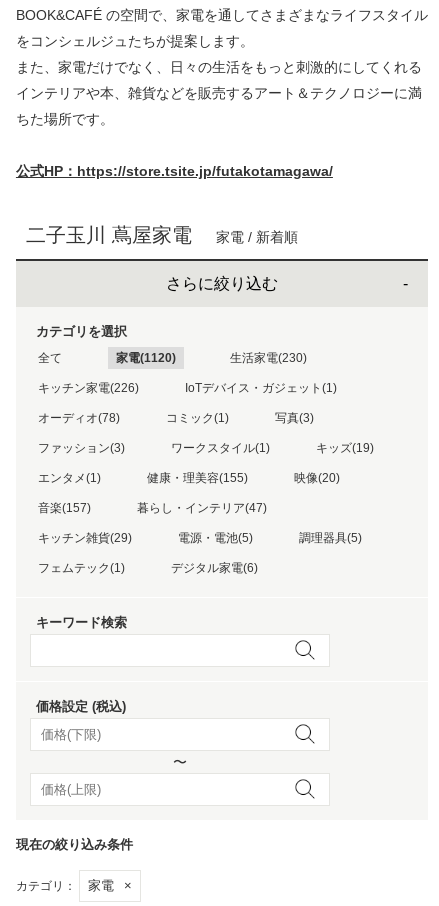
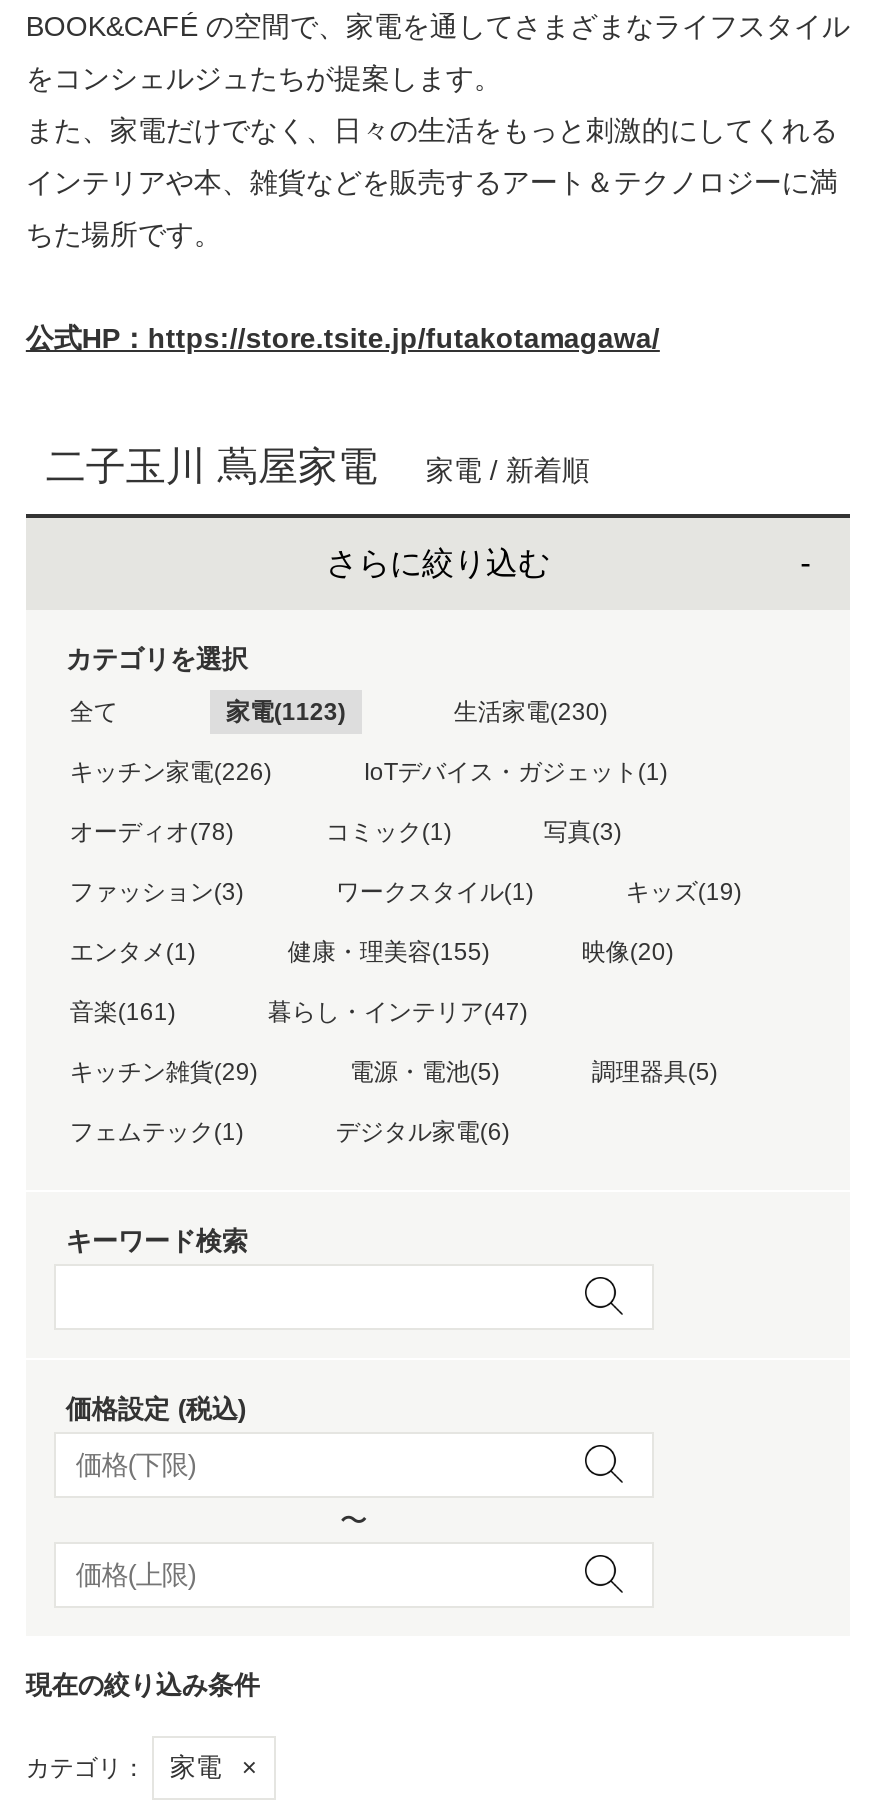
[116,351,176,365] 家電(1120) -> [226,698,346,726] 家電(1123)
[38,501,91,515] 音楽(157) -> [70,998,176,1026] 音楽(161)

